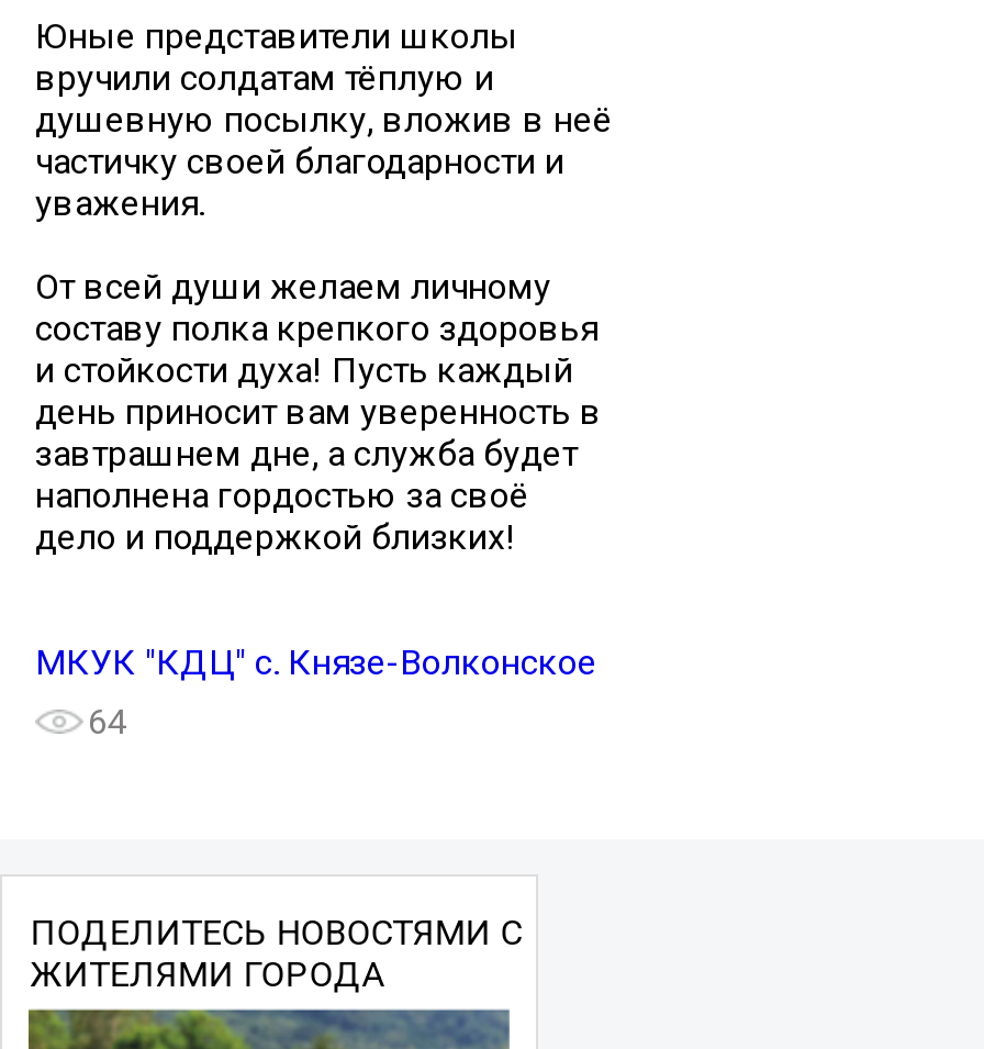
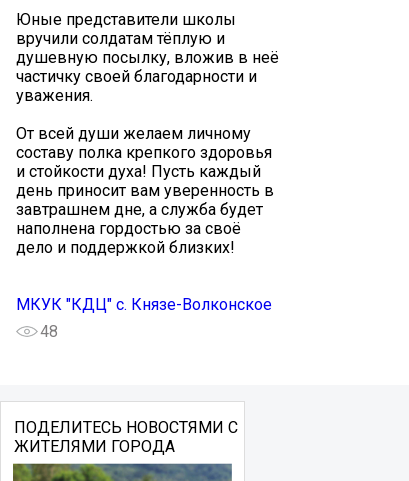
[88,701,127,743] 64 -> [40,322,58,341] 48

